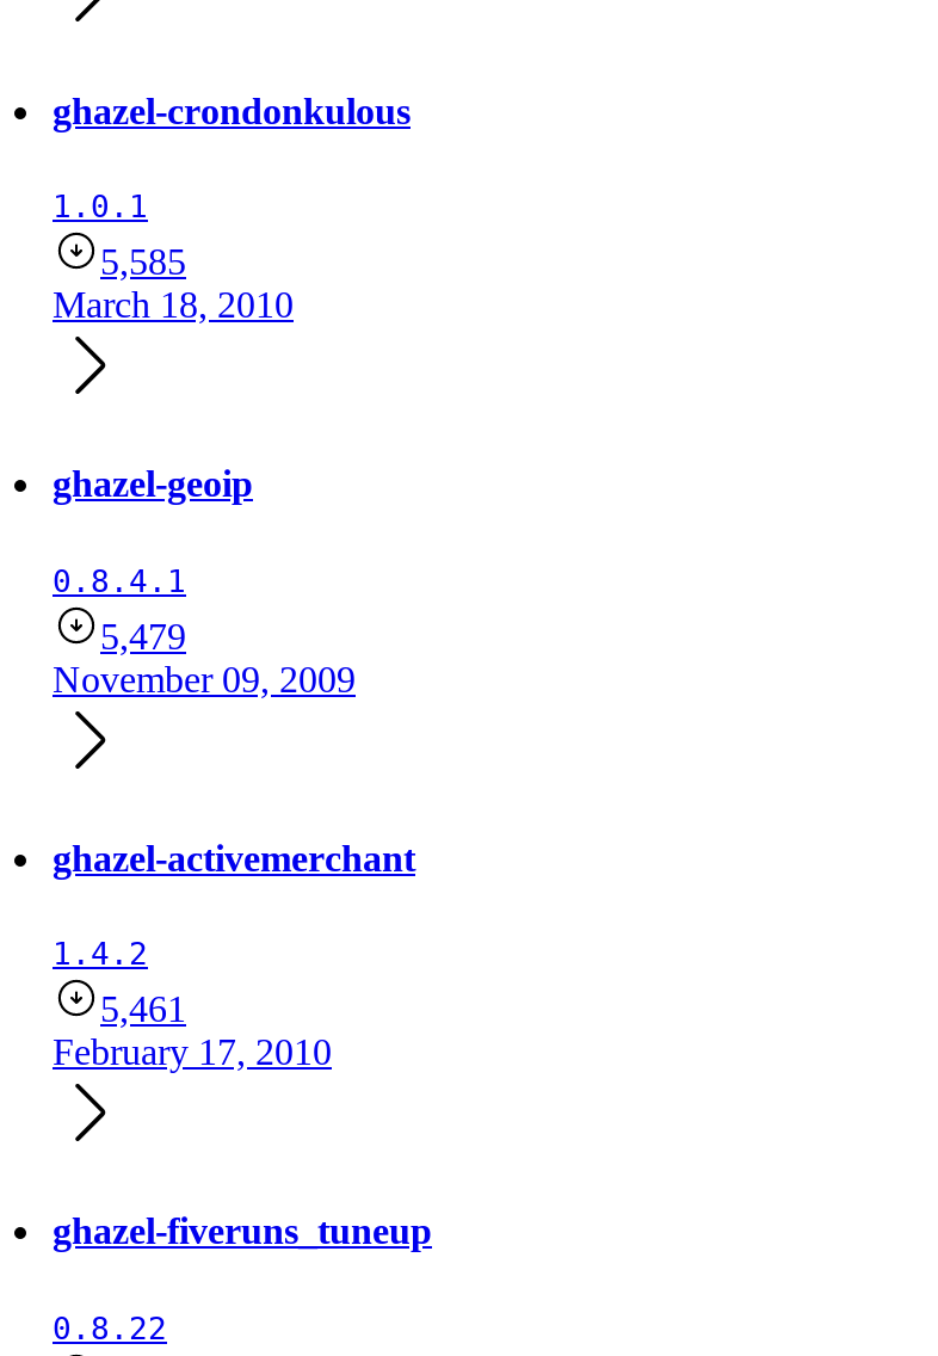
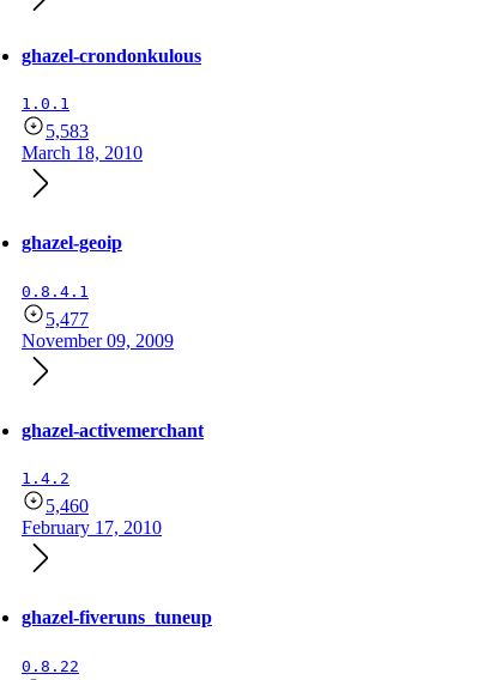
[100,241,186,282] 5,585 -> [46,121,89,141] 5,583
[100,615,186,656] 5,479 -> [46,308,89,329] 5,477
[100,989,186,1029] 5,461 -> [46,496,89,516] 5,460

